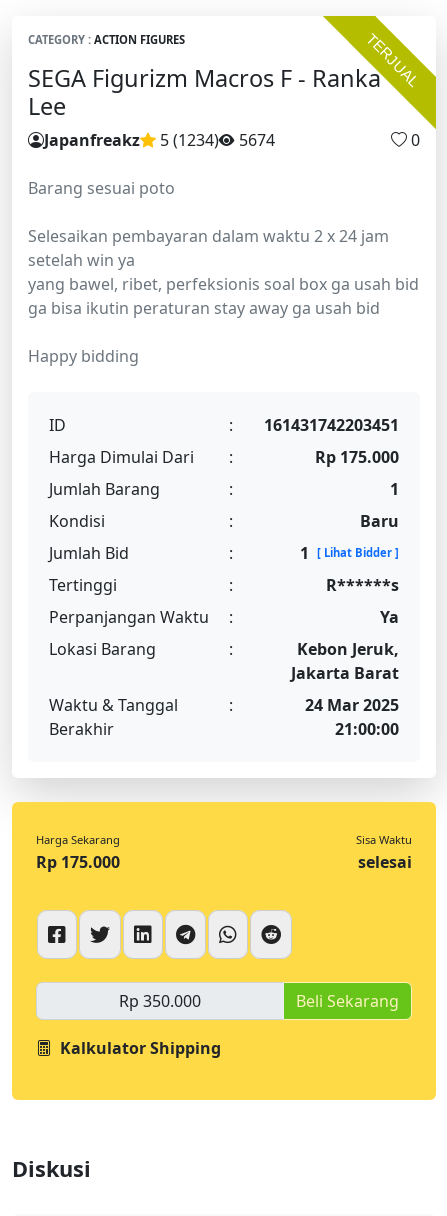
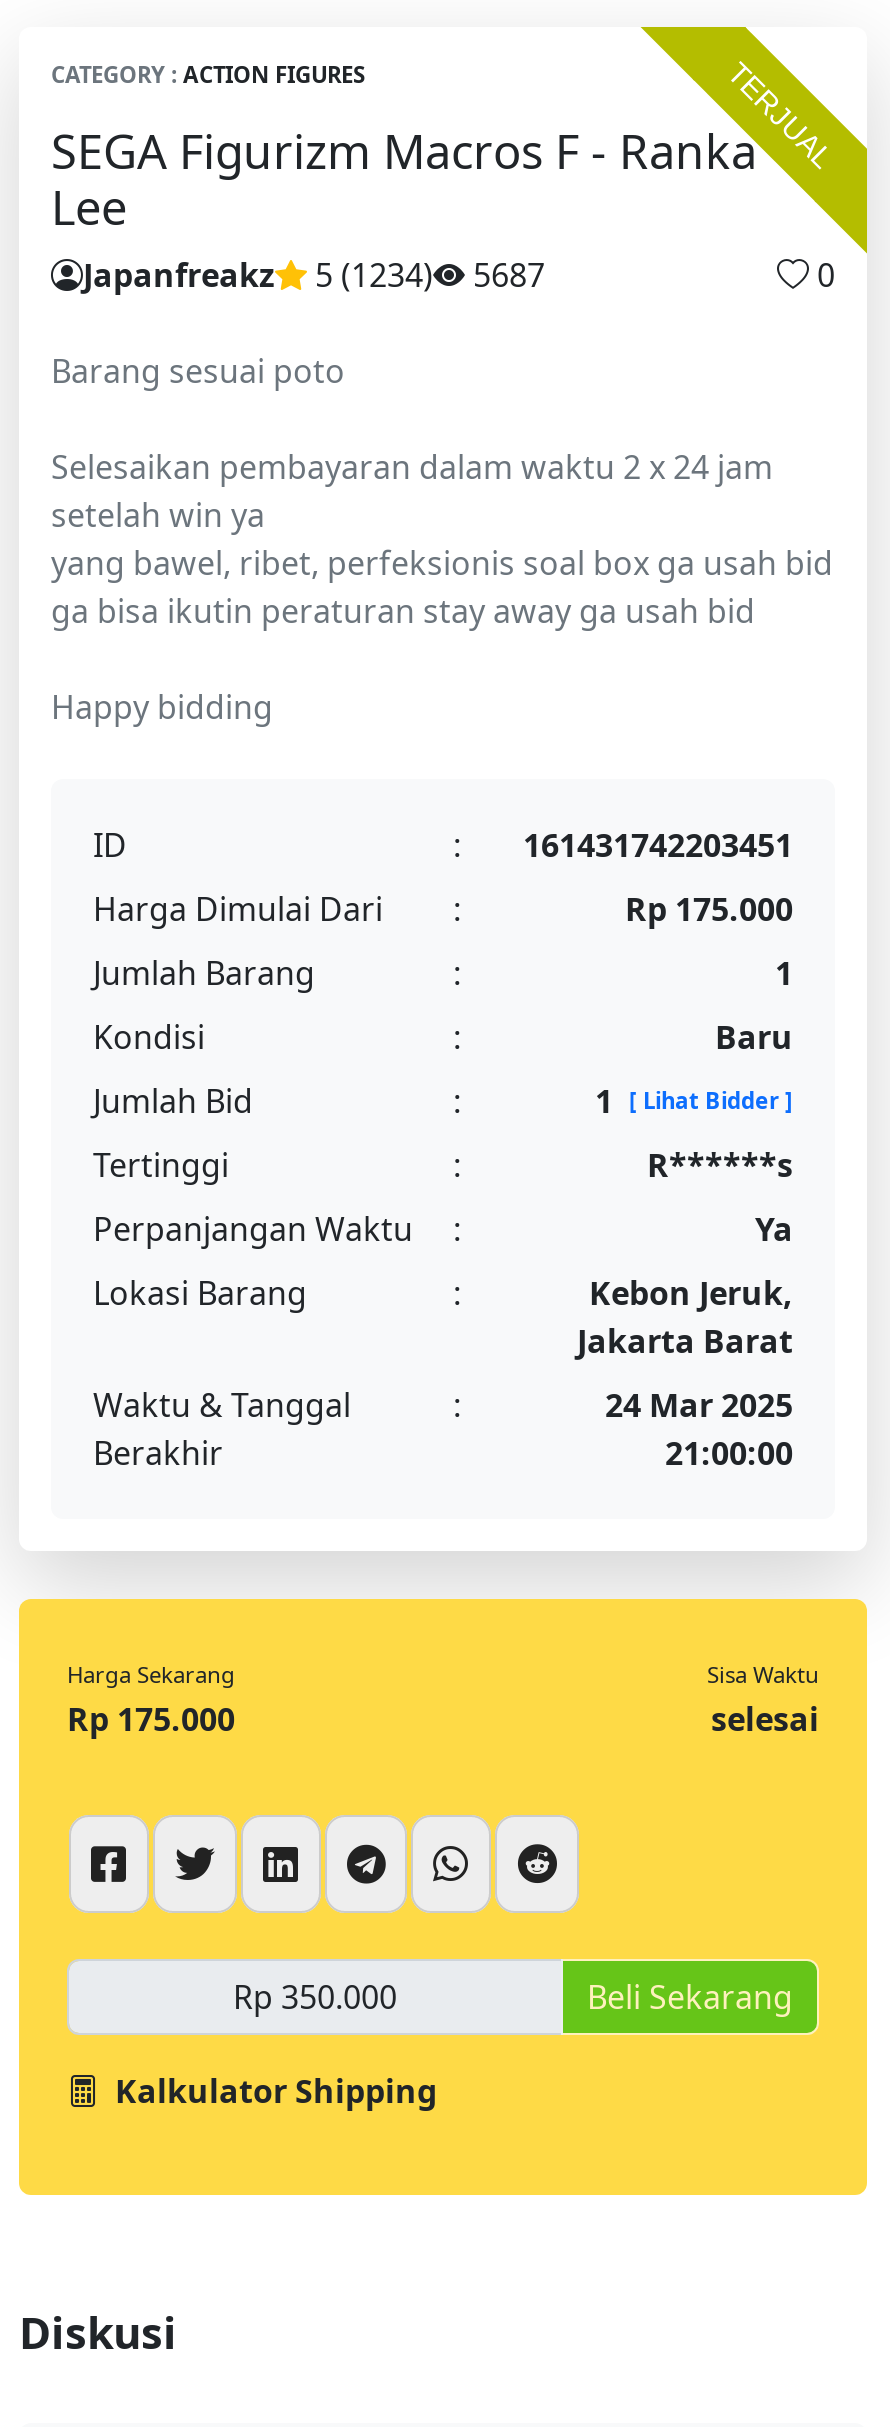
[44,129,275,151] Japanfreakz 5 (1234) 5674 -> [83,254,545,298] Japanfreakz 5 (1234) 5687

